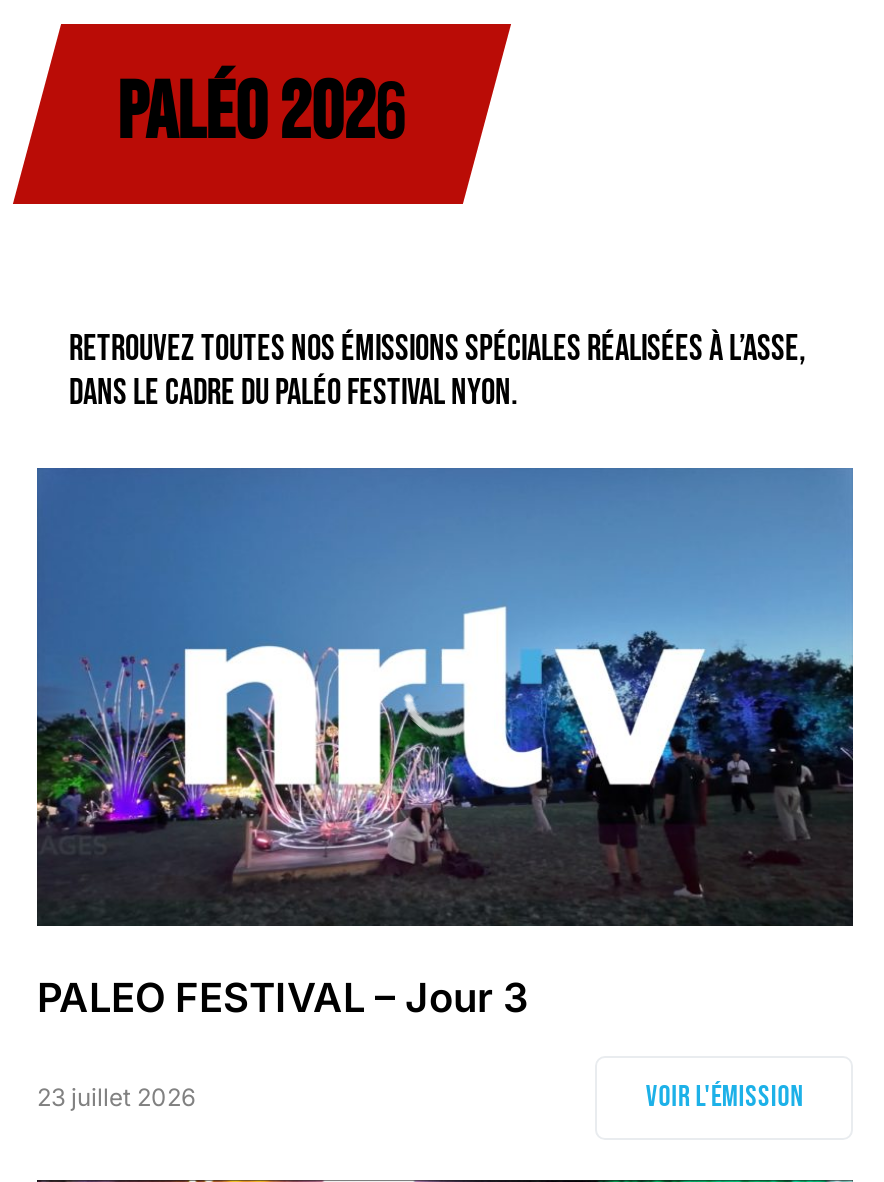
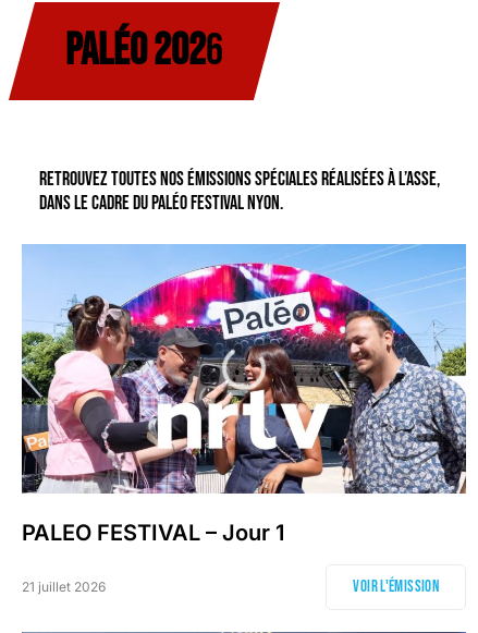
[35,468,855,1022] [image] | PALEO FESTIVAL – Jour 3 -> [21,244,467,546] [image] | PALEO FESTIVAL – Jour 1
[37,1082,195,1112] 23 juillet 2026 -> [22,579,106,595] 21 juillet 2026

